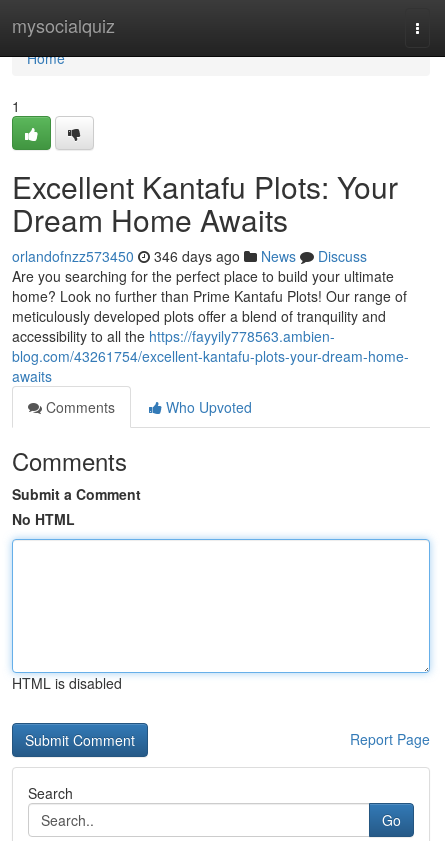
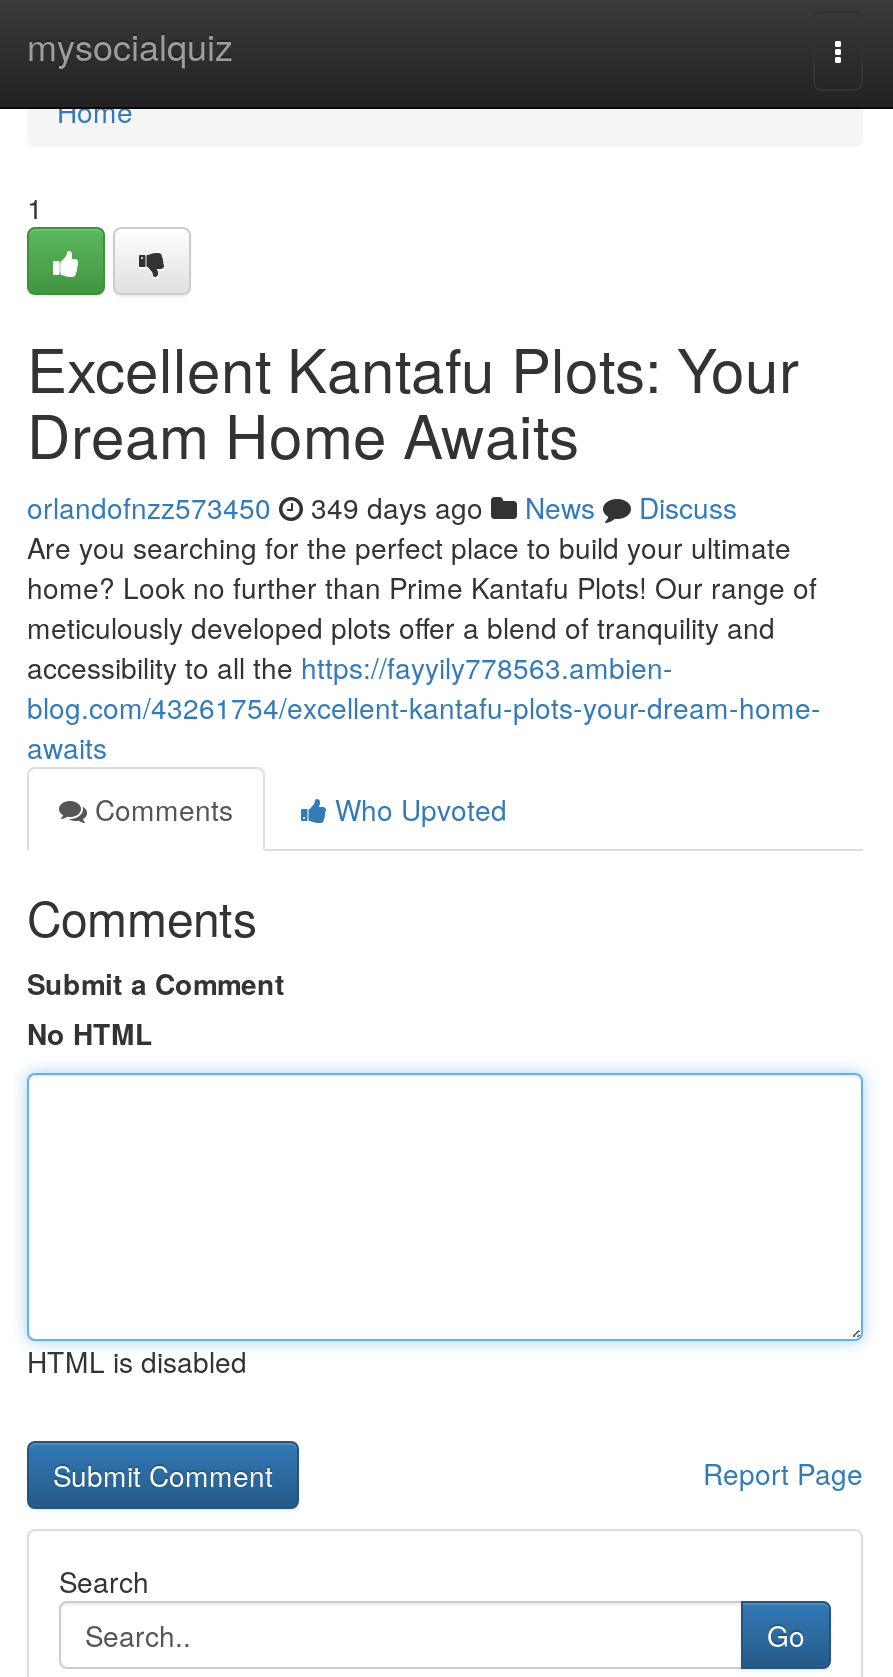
[12,246,367,266] orlandofnzz573450 346 days ago News Discuss -> [27,487,737,527] orlandofnzz573450 349 days ago News Discuss

